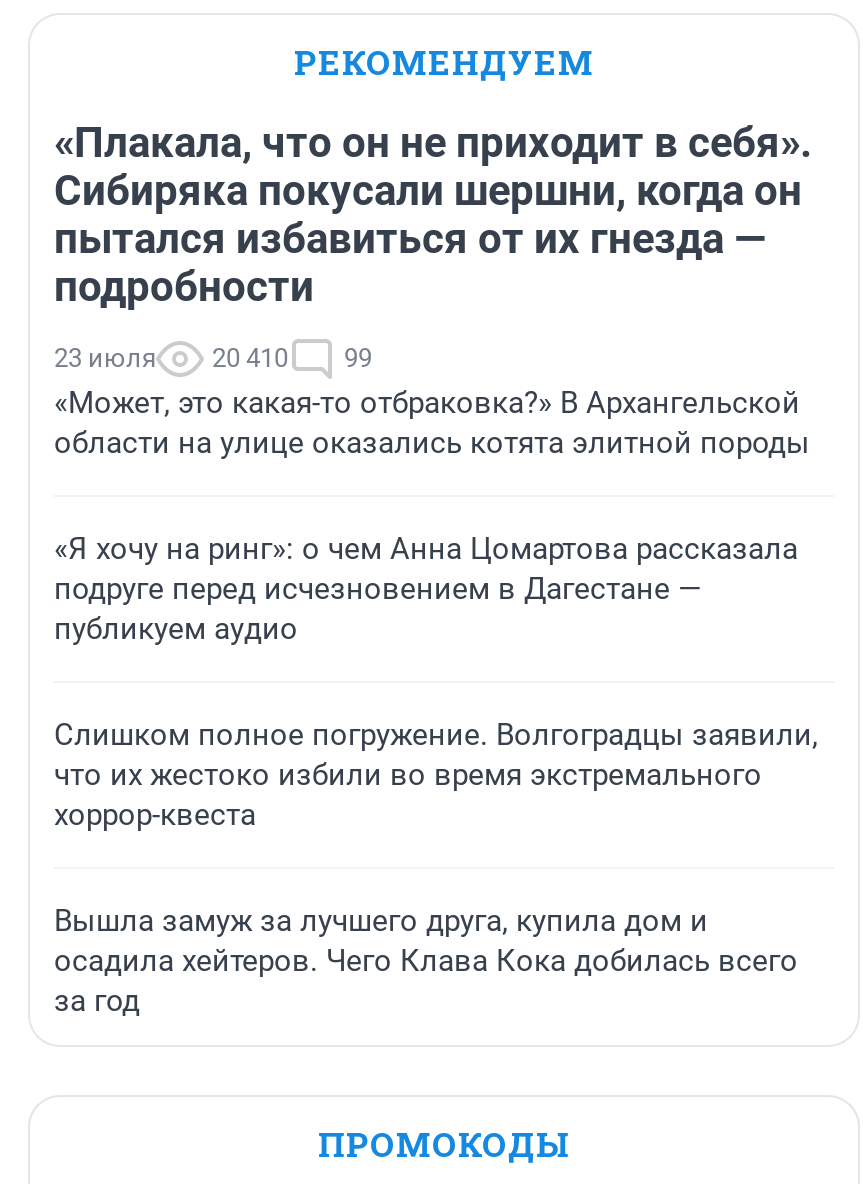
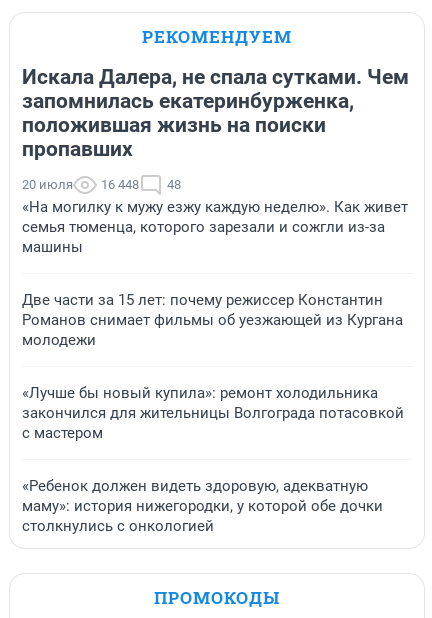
[54,118,812,310] «Плакала, что он не приходит в себя». | Сибиряка покусали шершни, когда он | пытался избавиться от их гнезда — | подробности -> [22,65,409,161] Искала Далера, не спала сутками. Чем | запомнилась екатеринбурженка, | положившая жизнь на поиски | пропавших
[54,342,810,460] 23 июля | 20 410 | 99 | «Может, это какая-то отбраковка?» В Архангельской | области на улице оказались котята элитной породы -> [22,177,408,256] 20 июля | 16 448 | 48 | «На могилку к мужу езжу каждую неделю». Как живет | семья тюменца, которого зарезали и сожгли из-за | машины
[54,530,798,646] «Я хочу на ринг»: о чем Анна Цомартова рассказала | подруге перед исчезновением в Дагестане — | публикуем аудио -> [22,291,403,349] Две части за 15 лет: почему режиссер Константин | Романов снимает фильмы об уезжающей из Кургана | молодежи
[54,716,818,832] Слишком полное погружение. Волгоградцы заявили, | что их жестоко избили во время экстремального | хоррор-квеста -> [22,384,404,442] «Лучше бы новый купила»: ремонт холодильника | закончился для жительницы Волгограда потасовкой | с мастером
[54,902,798,1018] Вышла замуж за лучшего друга, купила дом и | осадила хейтеров. Чего Клава Кока добилась всего | за год -> [22,477,383,535] «Ребенок должен видеть здоровую, адекватную | маму»: история нижегородки, у которой обе дочки | столкнулись с онкологией

